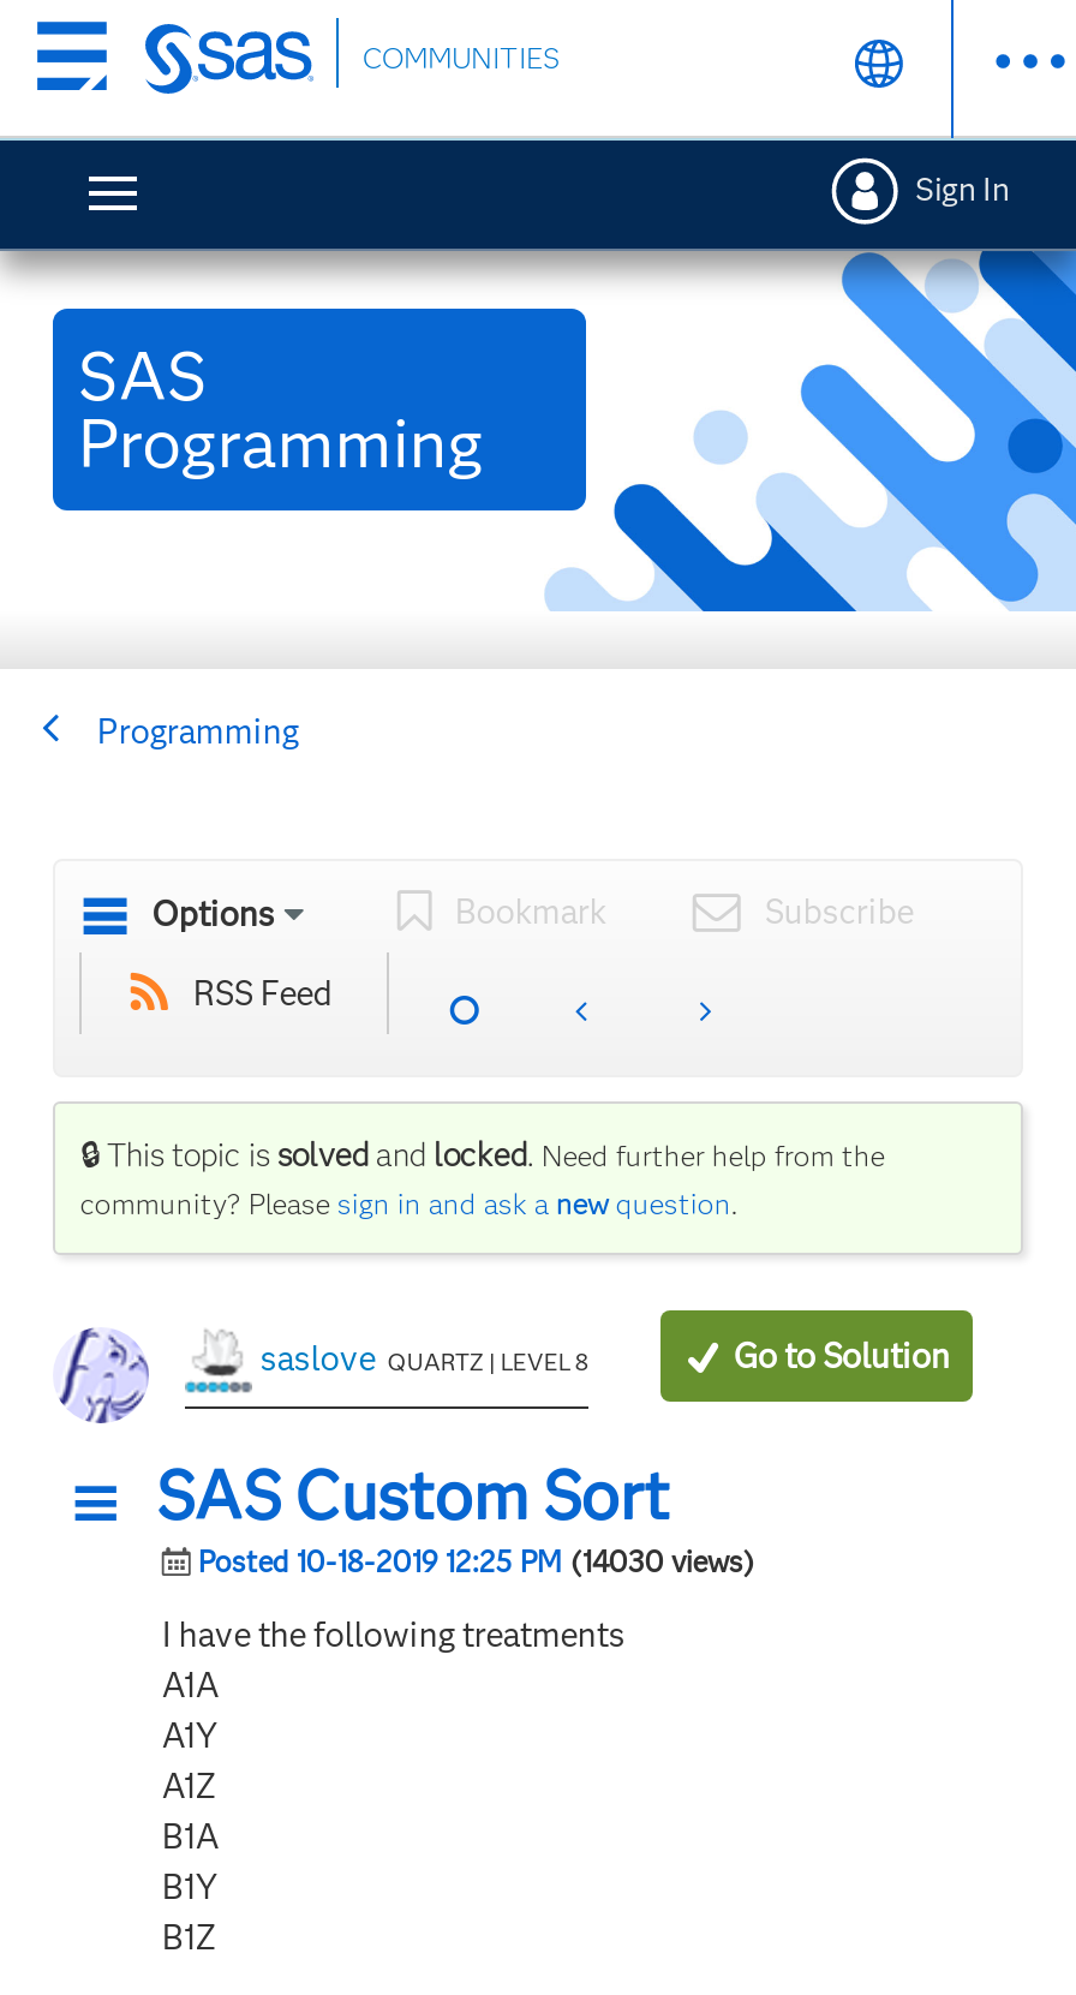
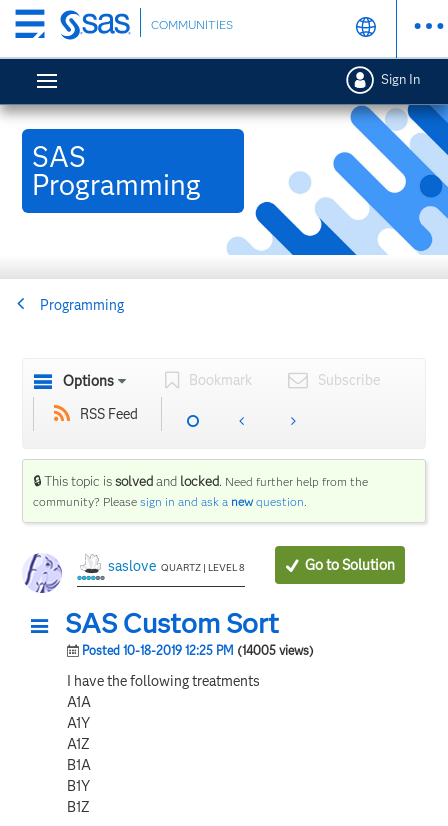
[198,1542,755,1578] Posted 10-18-2019 12:25 PM (14030 views) -> [82,642,314,657] Posted 10-18-2019 12:25 PM (14005 views)

